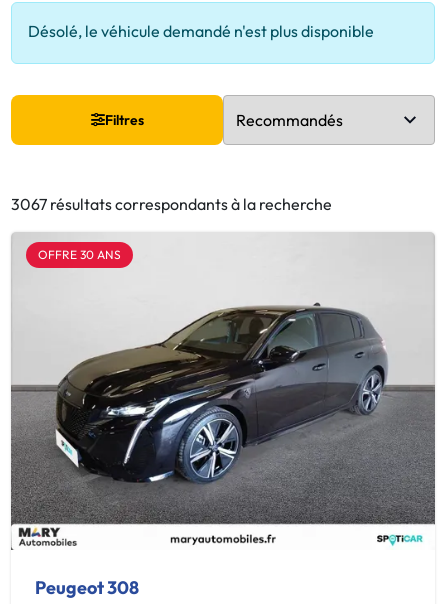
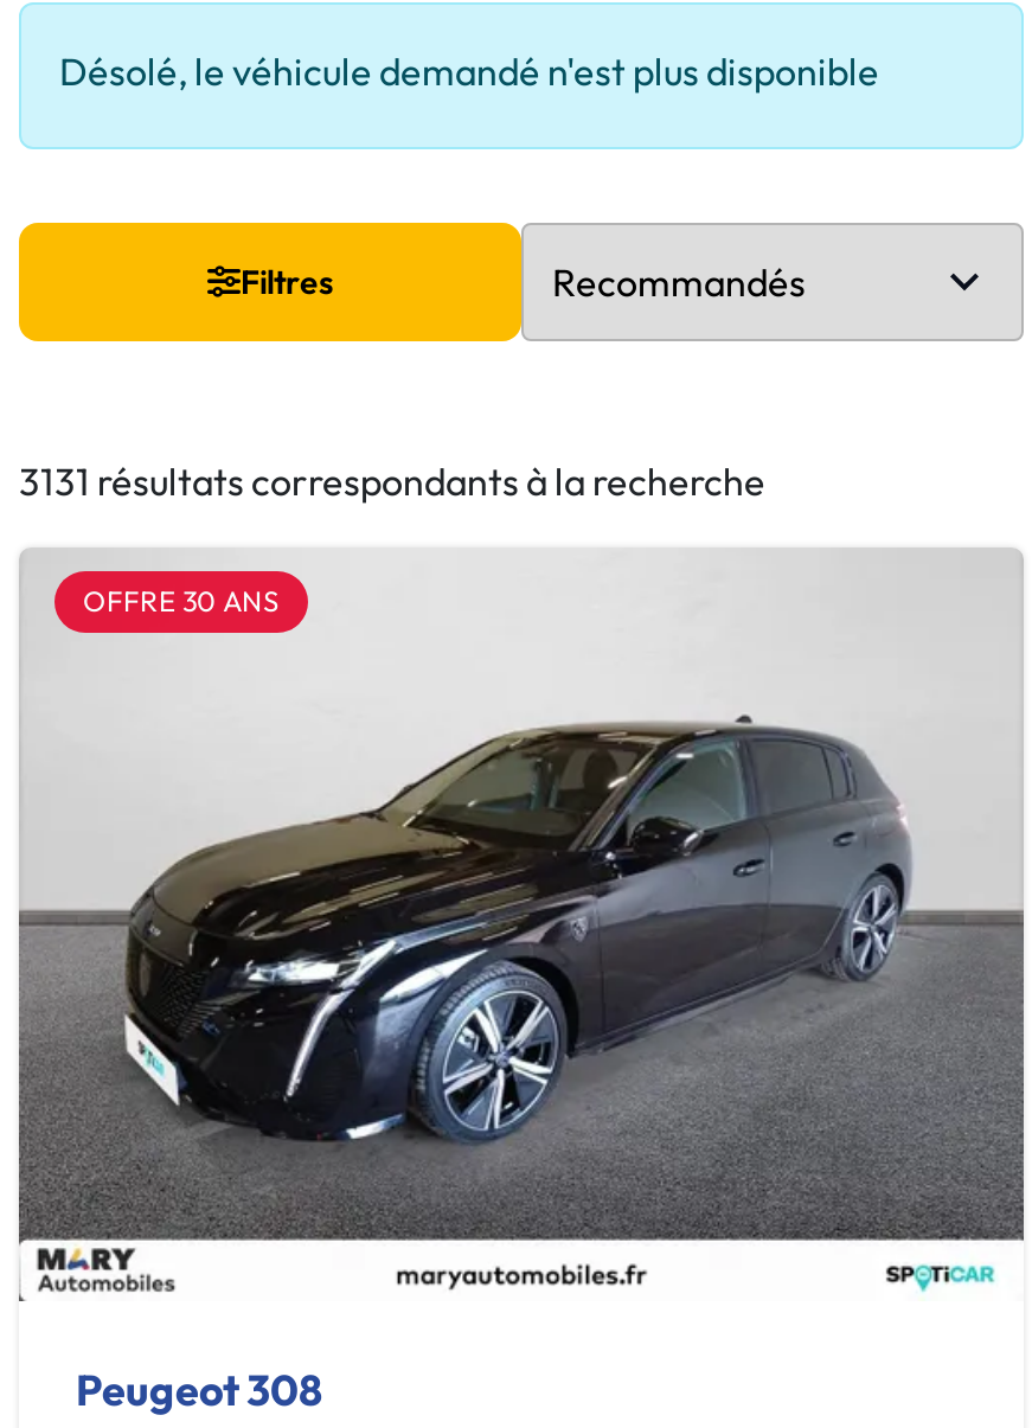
[11,194,332,214] 3067 résultats correspondants à la recherche -> [19,457,765,505] 3131 résultats correspondants à la recherche

